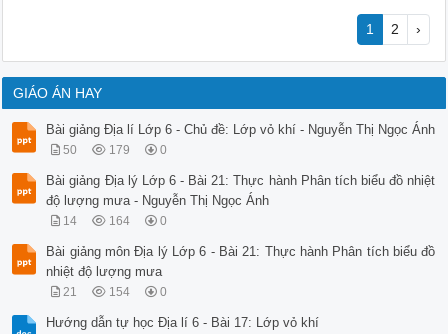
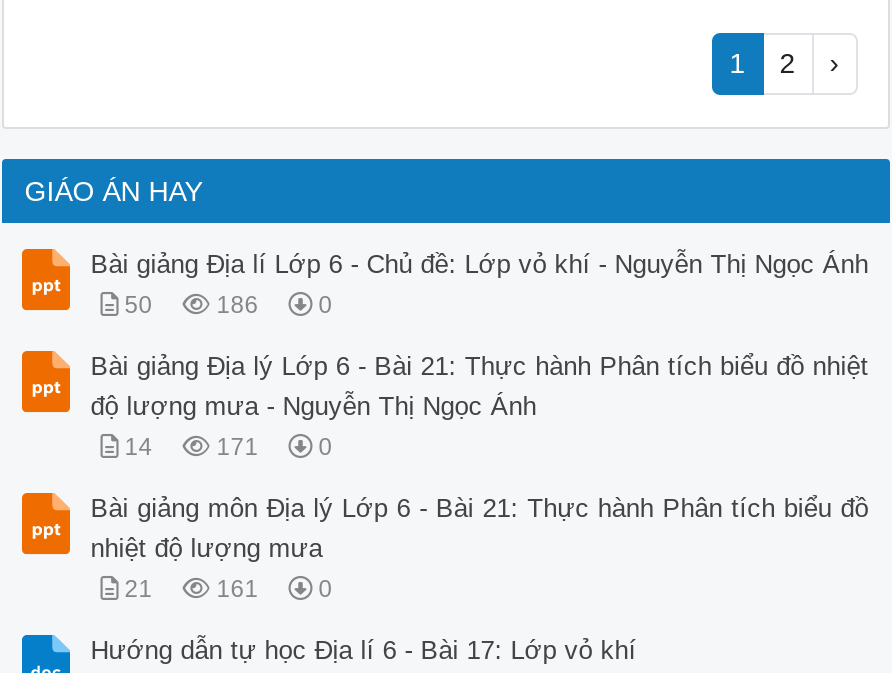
[109,143,130,157] 179 -> [216,291,258,319] 186
[109,214,130,228] 164 -> [216,433,258,461] 171
[109,285,130,299] 154 -> [216,575,258,603] 161

